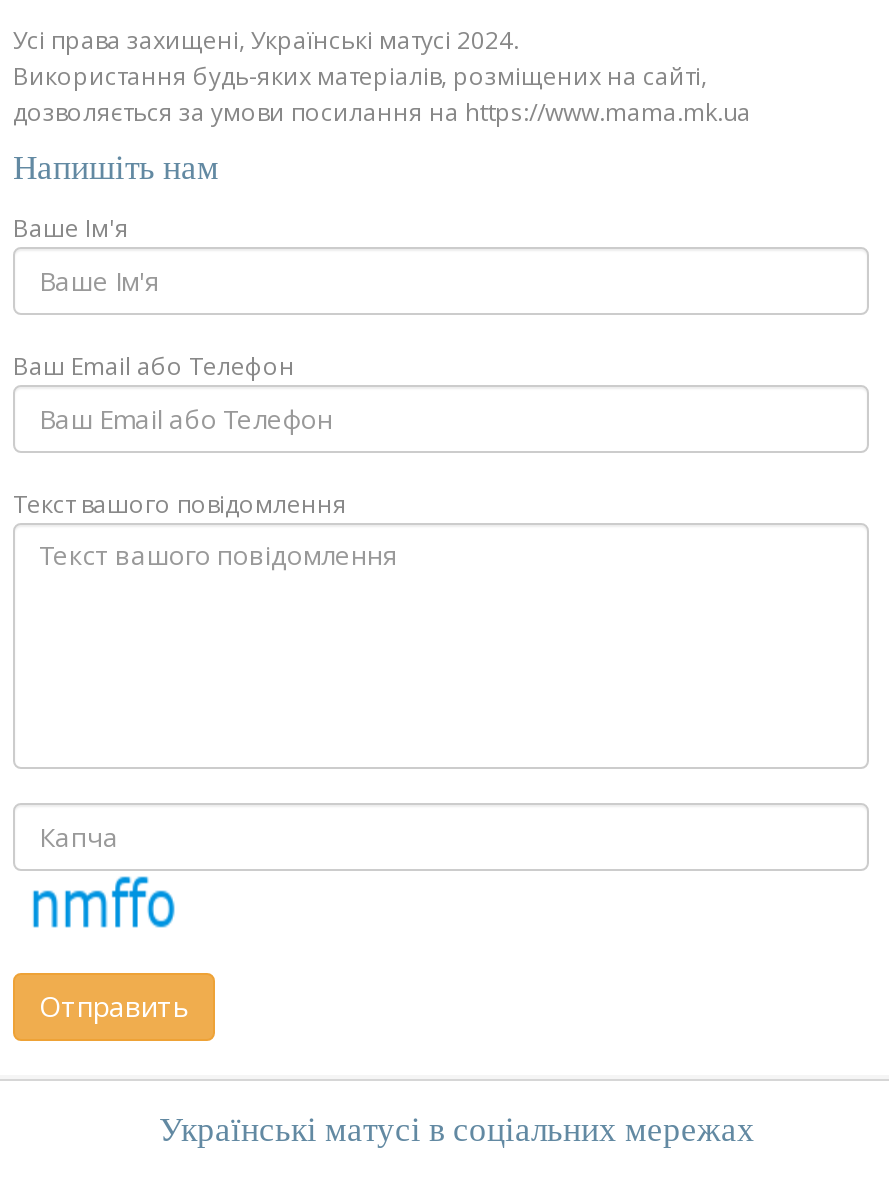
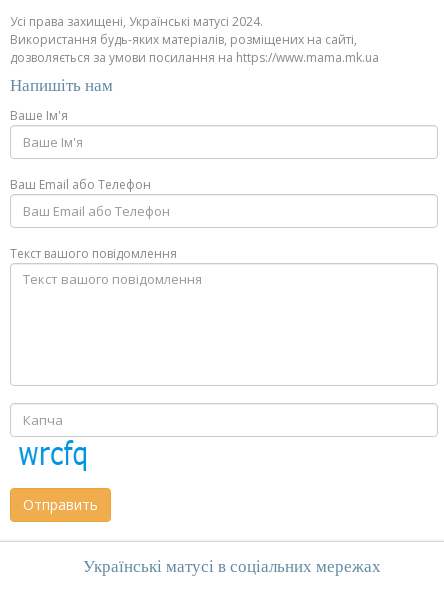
[29,875,177,939] [image] -> [18,438,91,473] [image]

